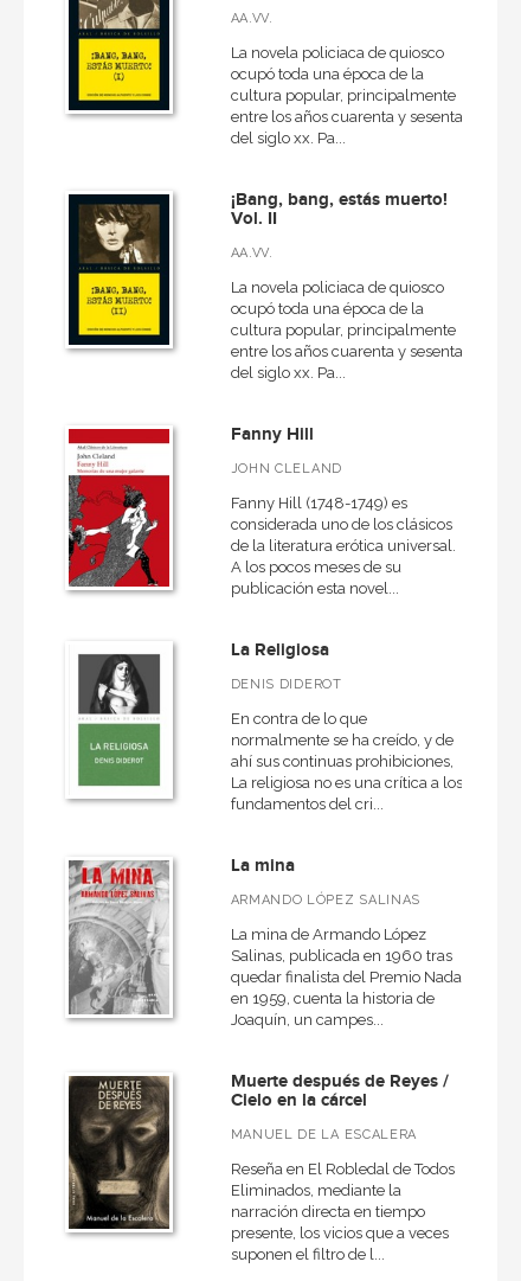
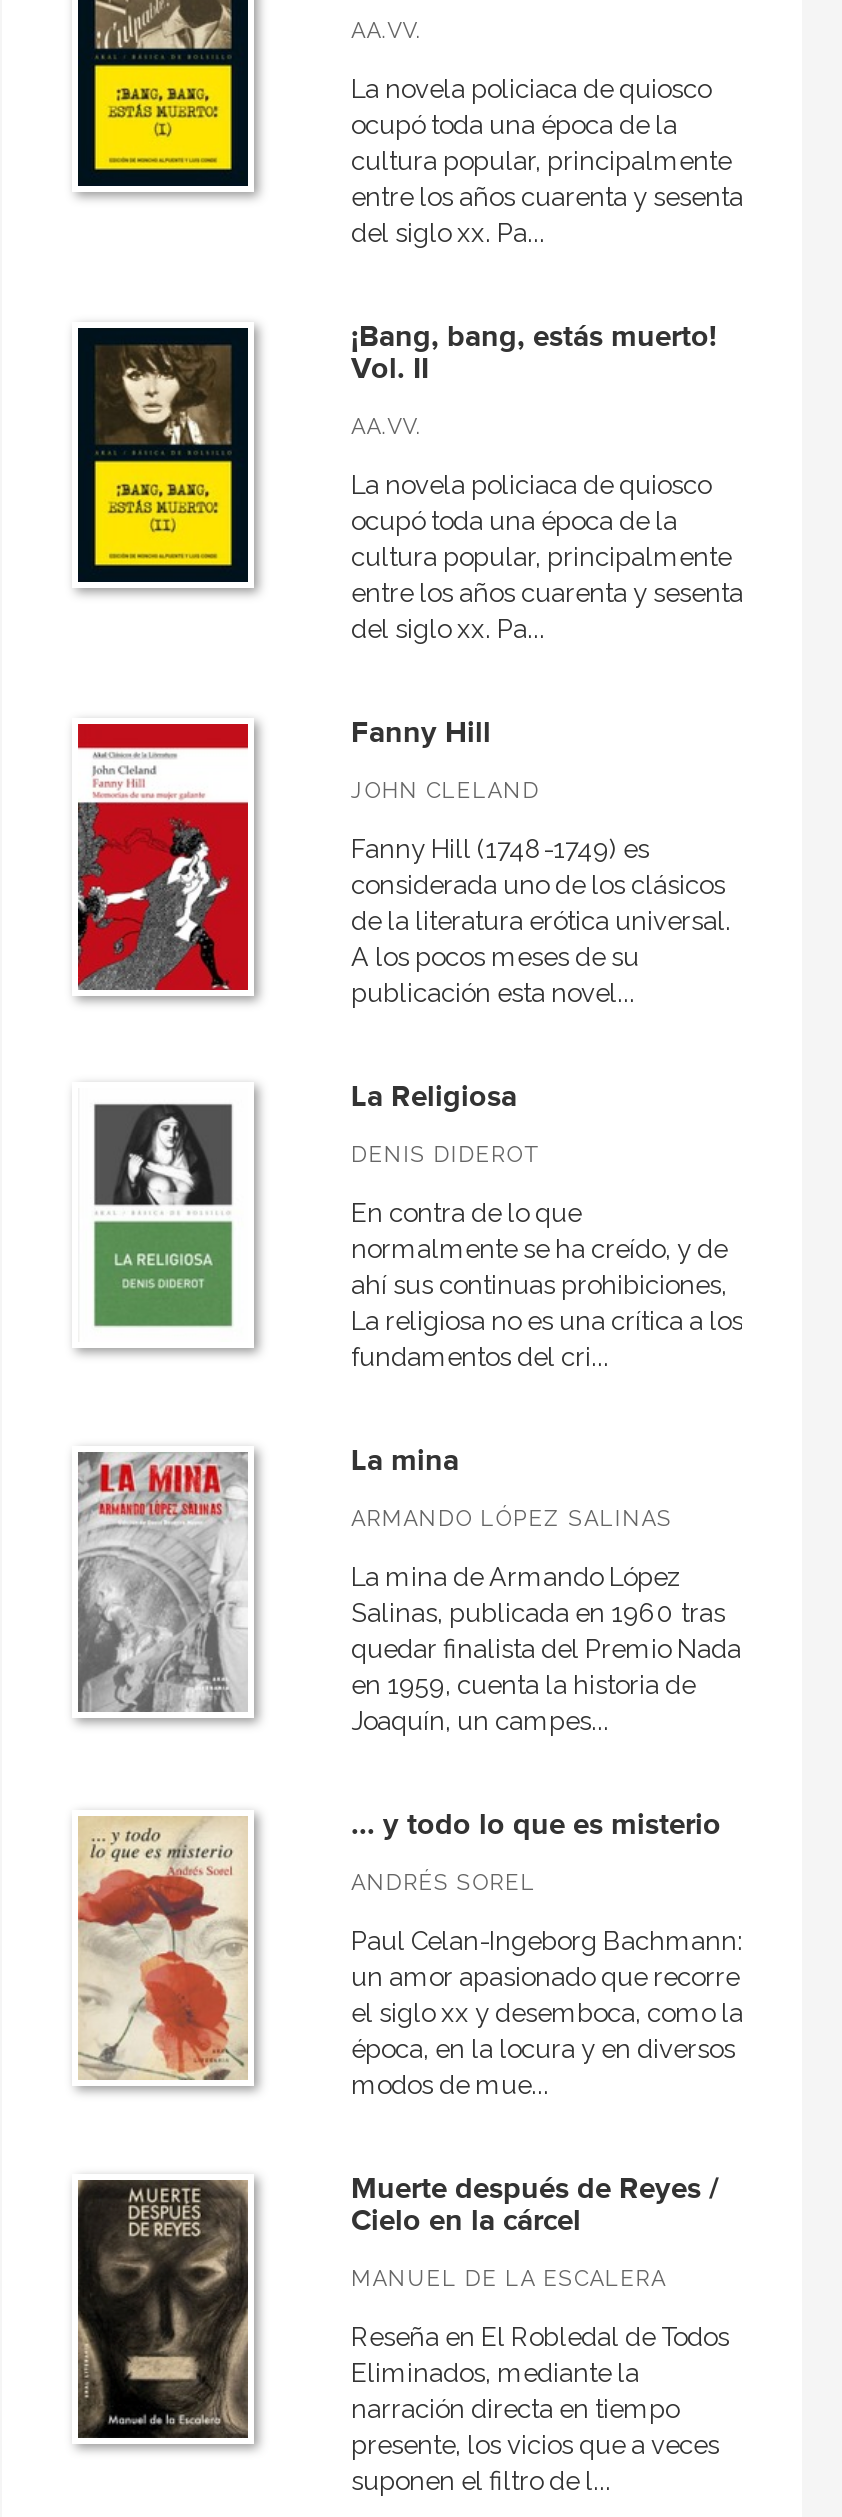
none -> [78,1816,248,2080] [image]
none -> [351,1806,743,2100] ... y todo lo que es misterio | ANDRÉS SOREL | Paul Celan-Ingeborg Bachmann: | un amor apasionado que recorre | el siglo xx y desemboca, como la | época, en la locura y en diversos | modos de mue...

